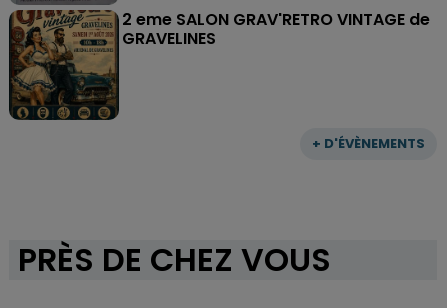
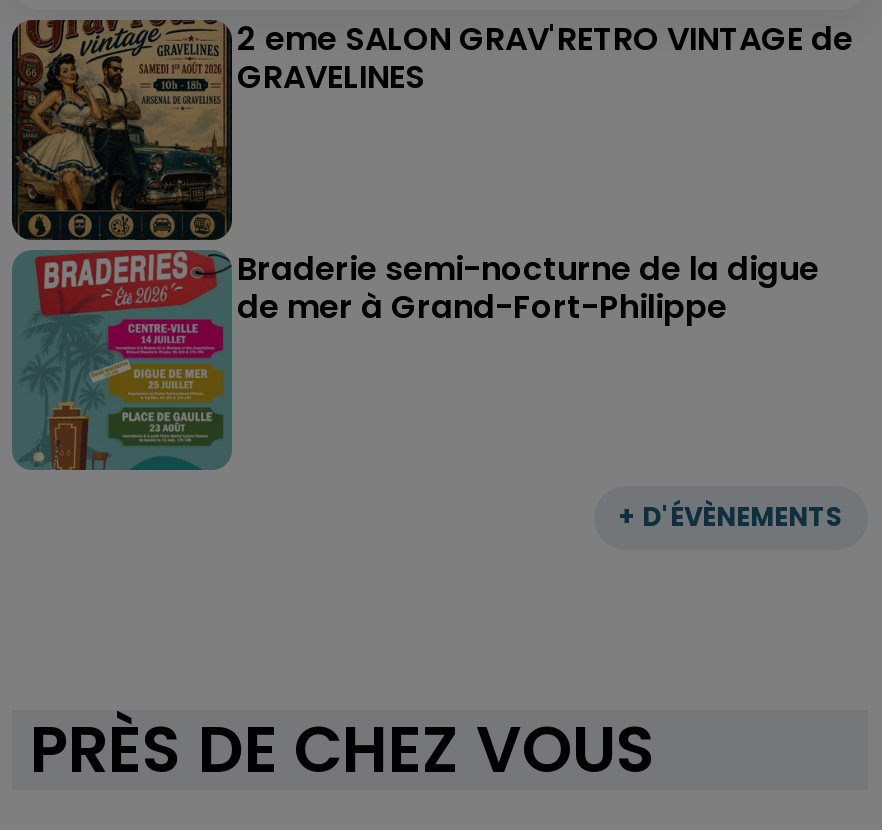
none -> [14,246,819,472] [image] | Braderie semi-nocturne de la digue | de mer à Grand-Fort-Philippe

